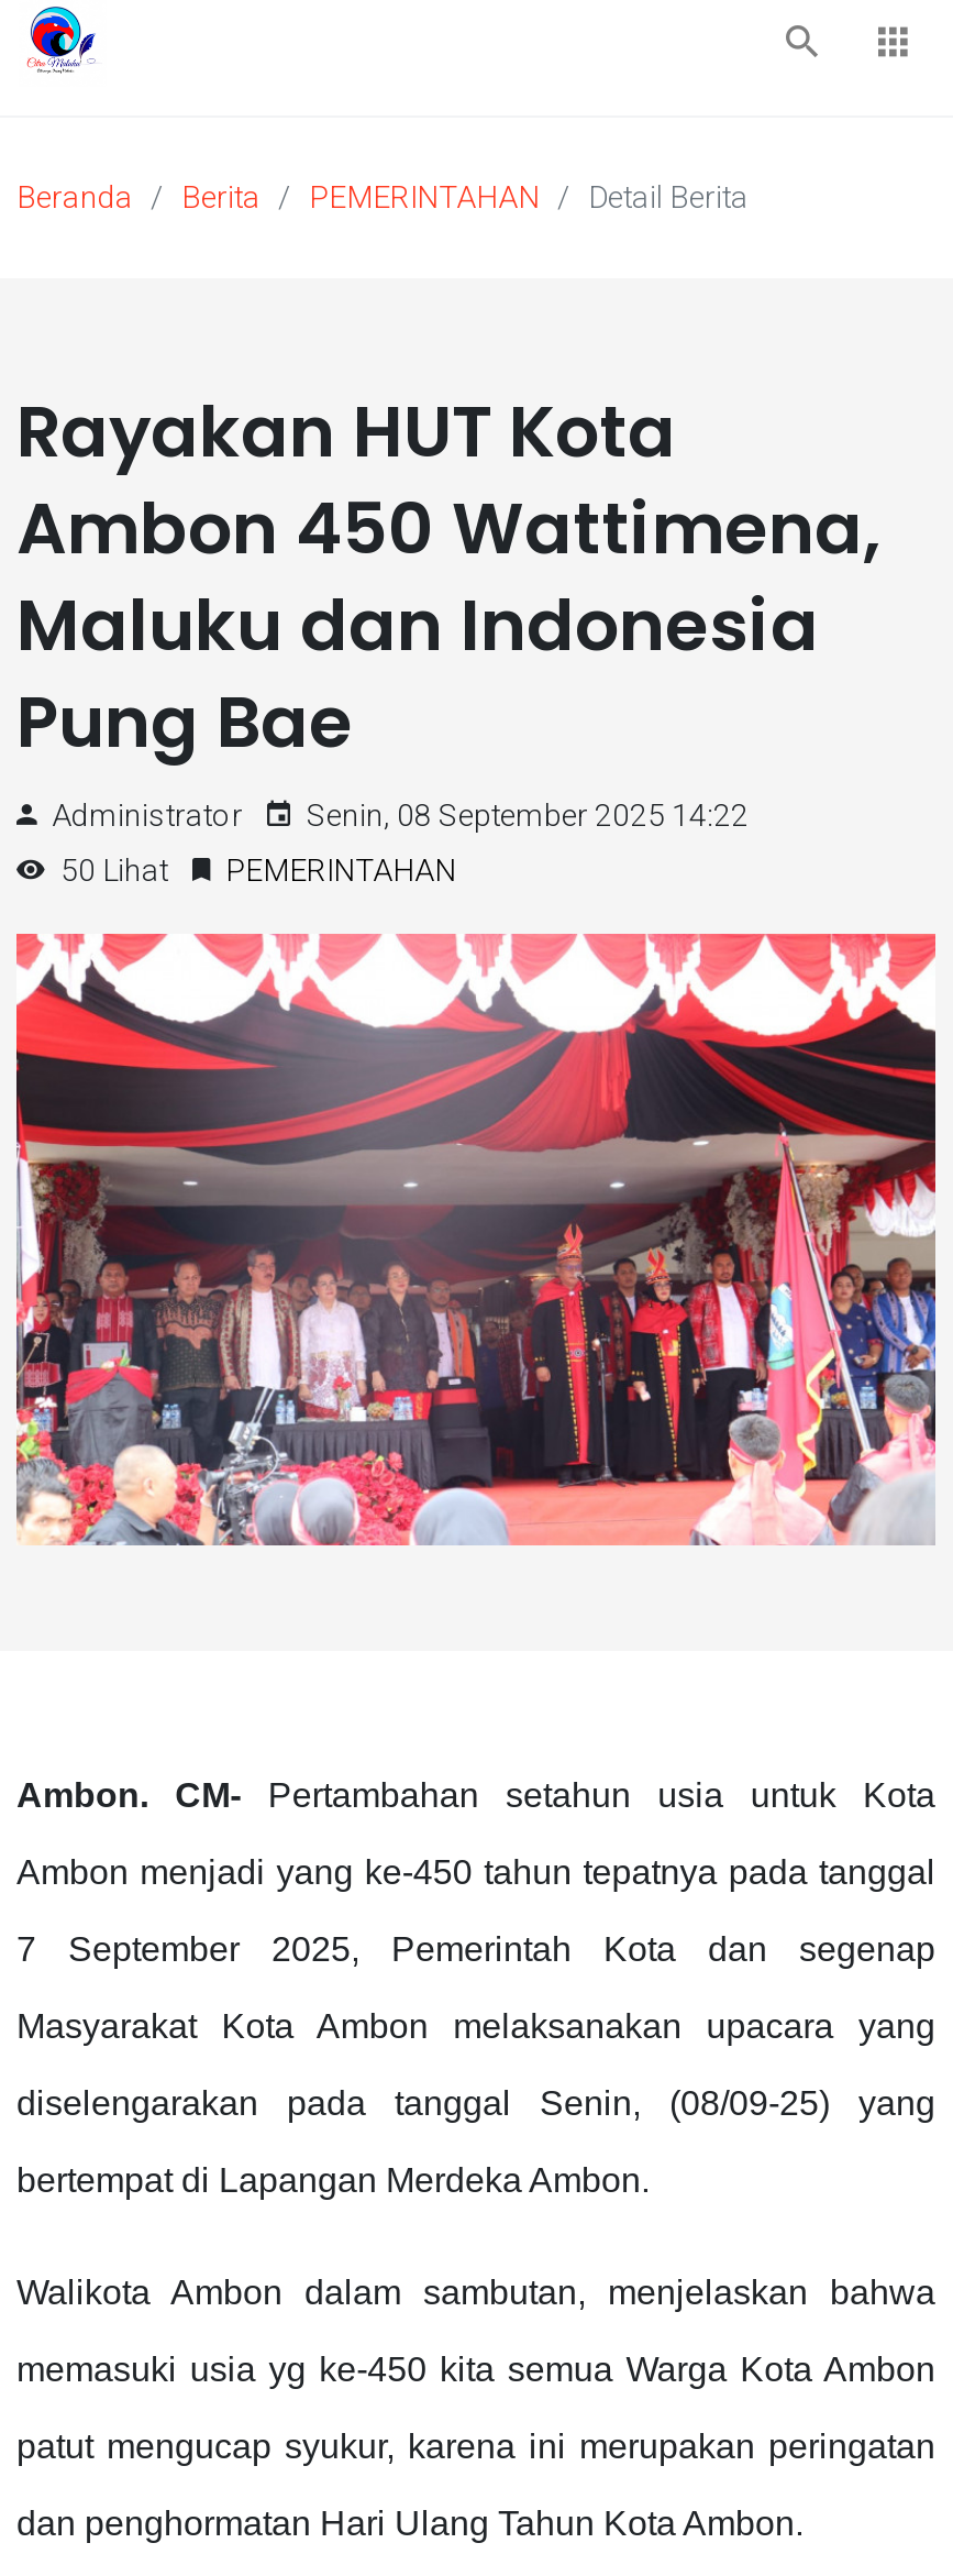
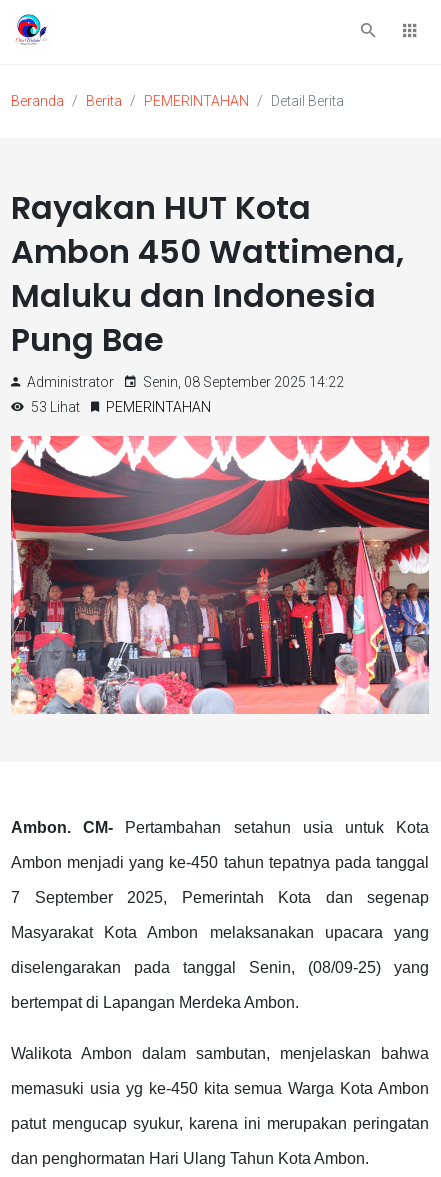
[54,852,456,888] 50 Lihat PEMERINTAHAN -> [28,399,211,415] 53 Lihat PEMERINTAHAN

